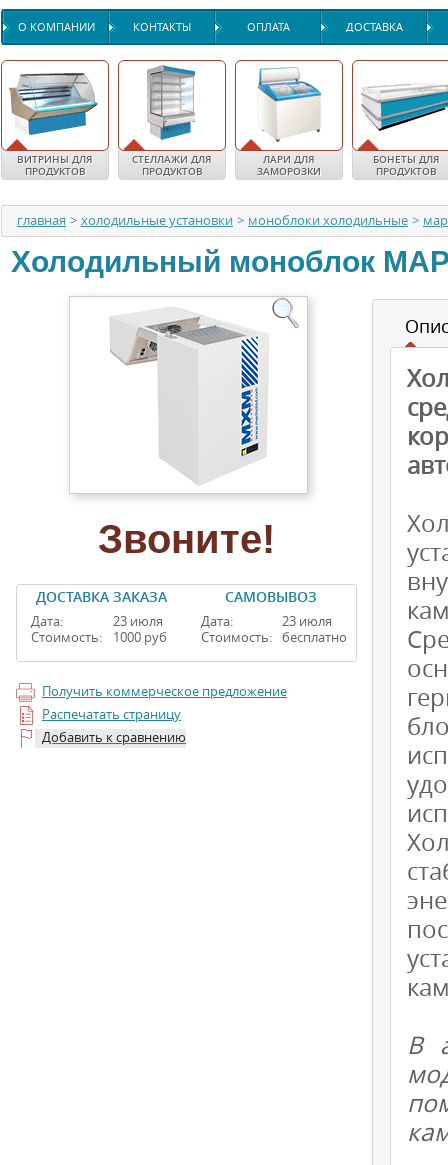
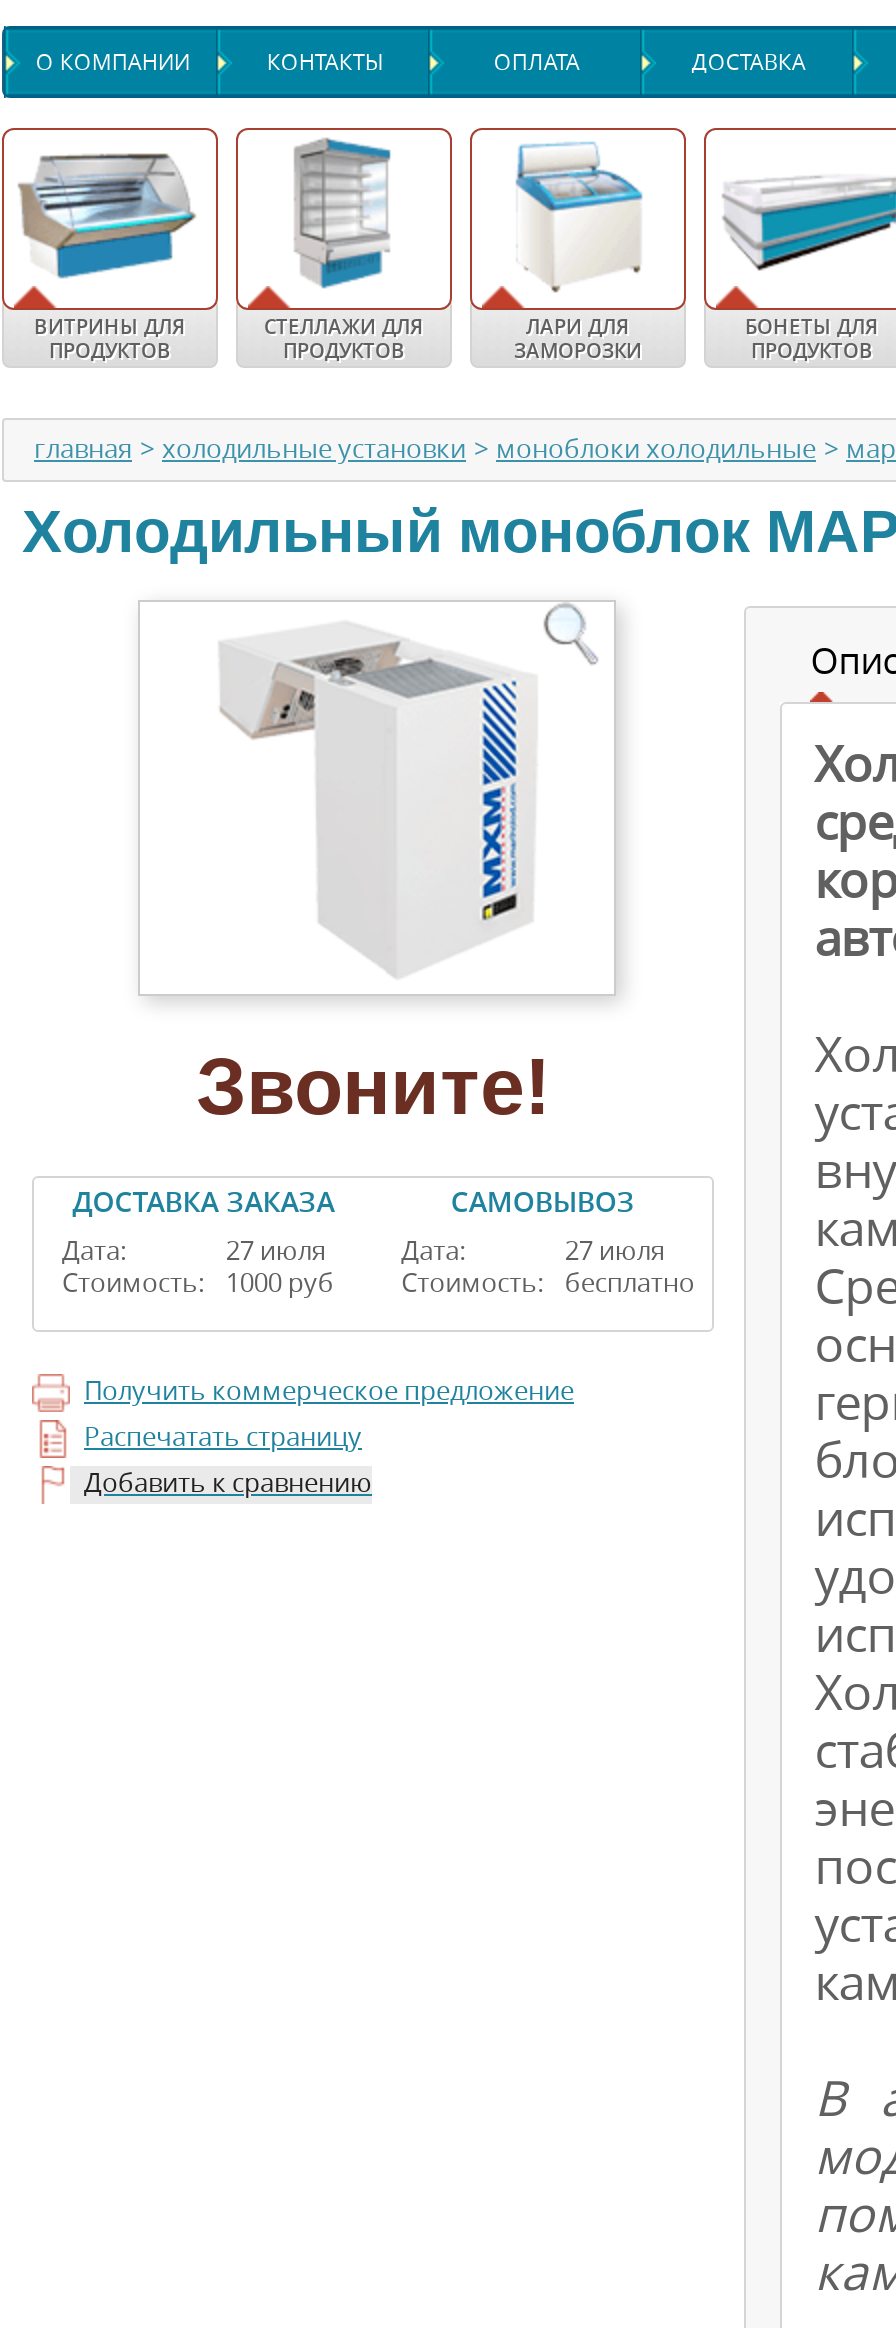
[113,613,163,630] 23 июля -> [226,1234,326,1268] 27 июля
[282,613,332,630] 23 июля -> [565,1234,665,1268] 27 июля

